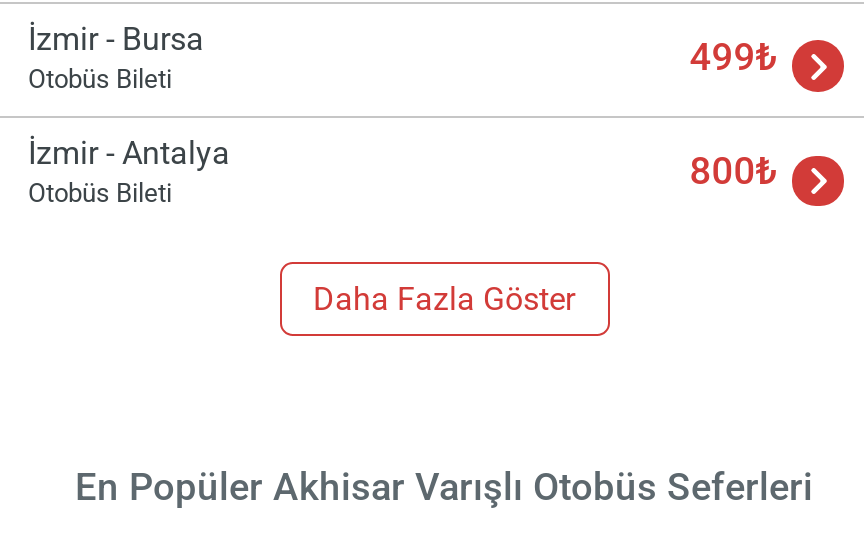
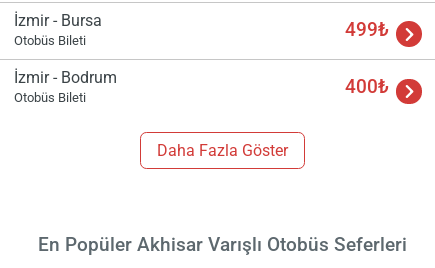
[28,134,230,172] İzmir - Antalya -> [14,68,117,87] İzmir - Bodrum
[689,148,777,194] 800₺ -> [345,75,389,98] 400₺

